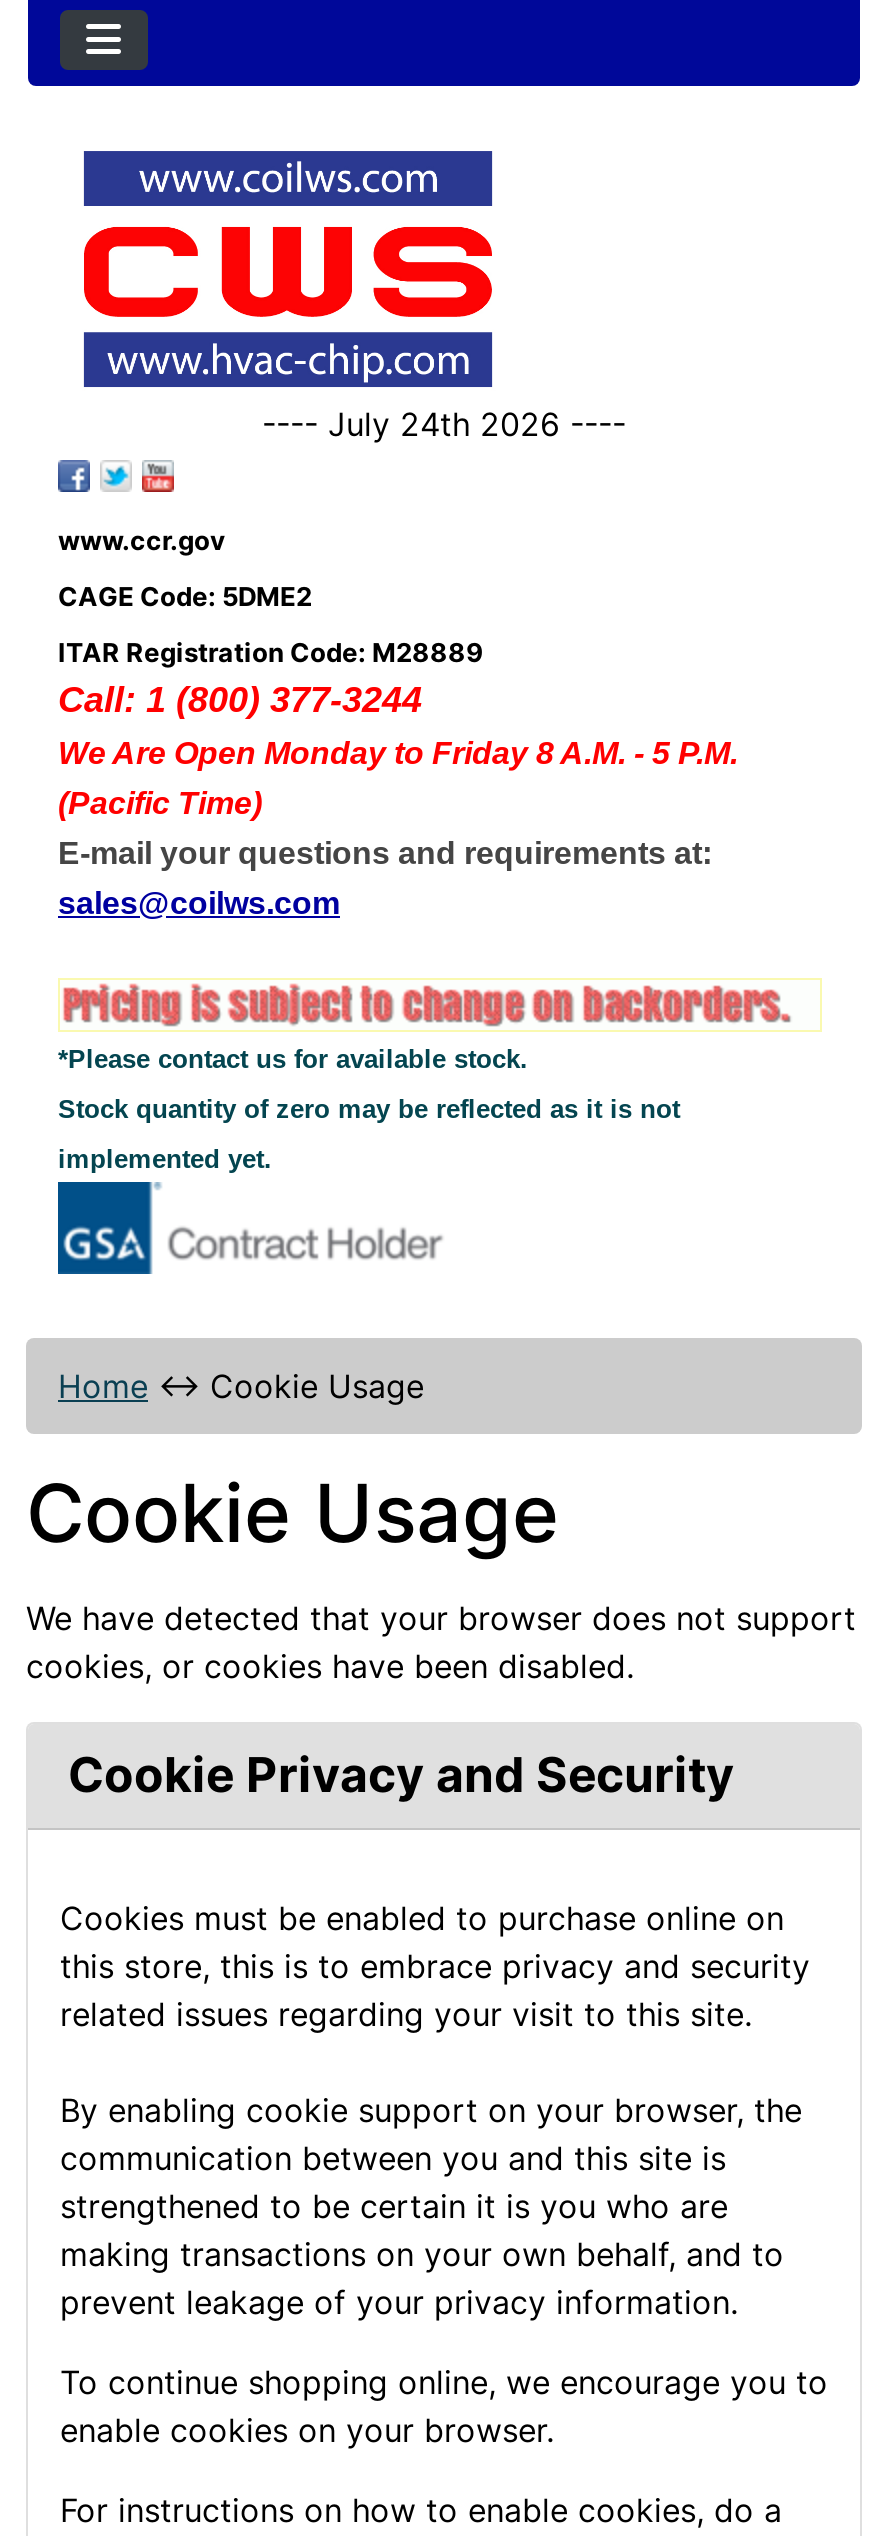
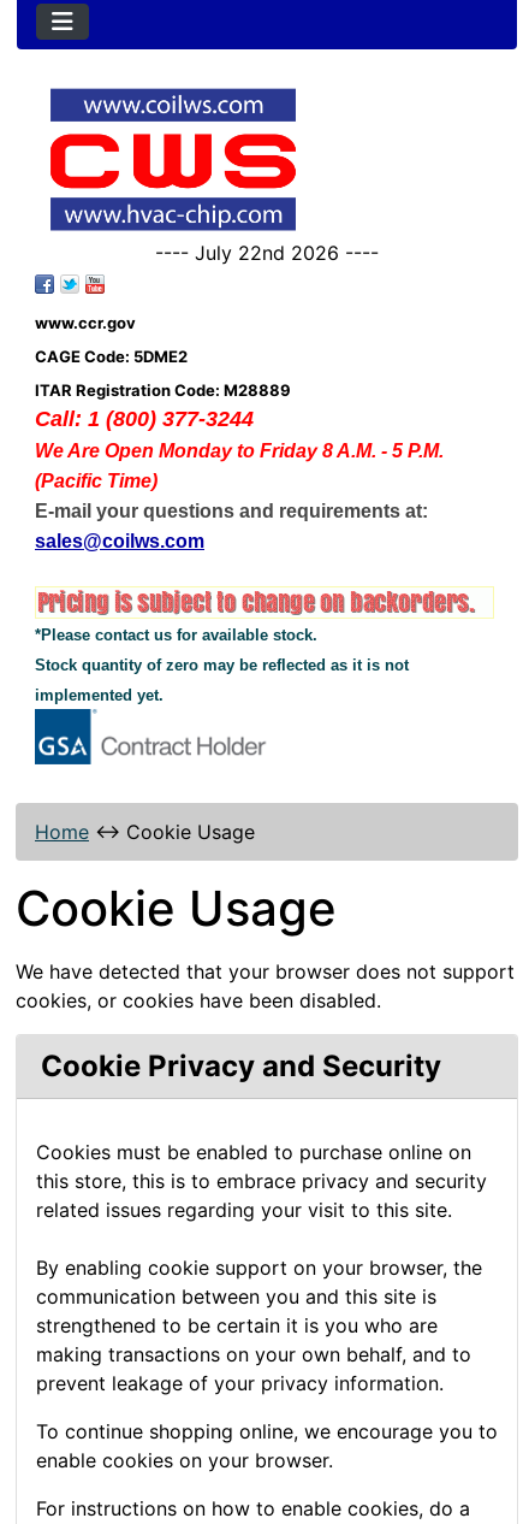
[262,405,626,445] ---- July 24th 2026 ---- -> [155,241,379,265] ---- July 22nd 2026 ----

